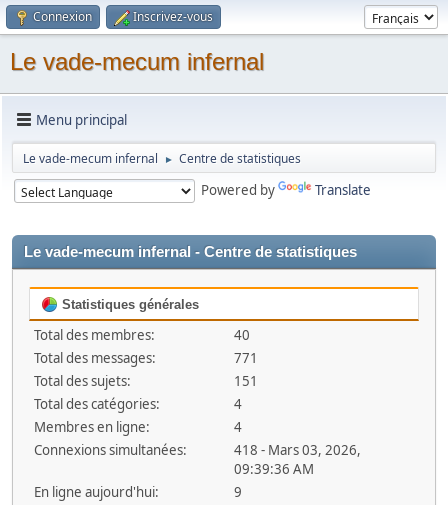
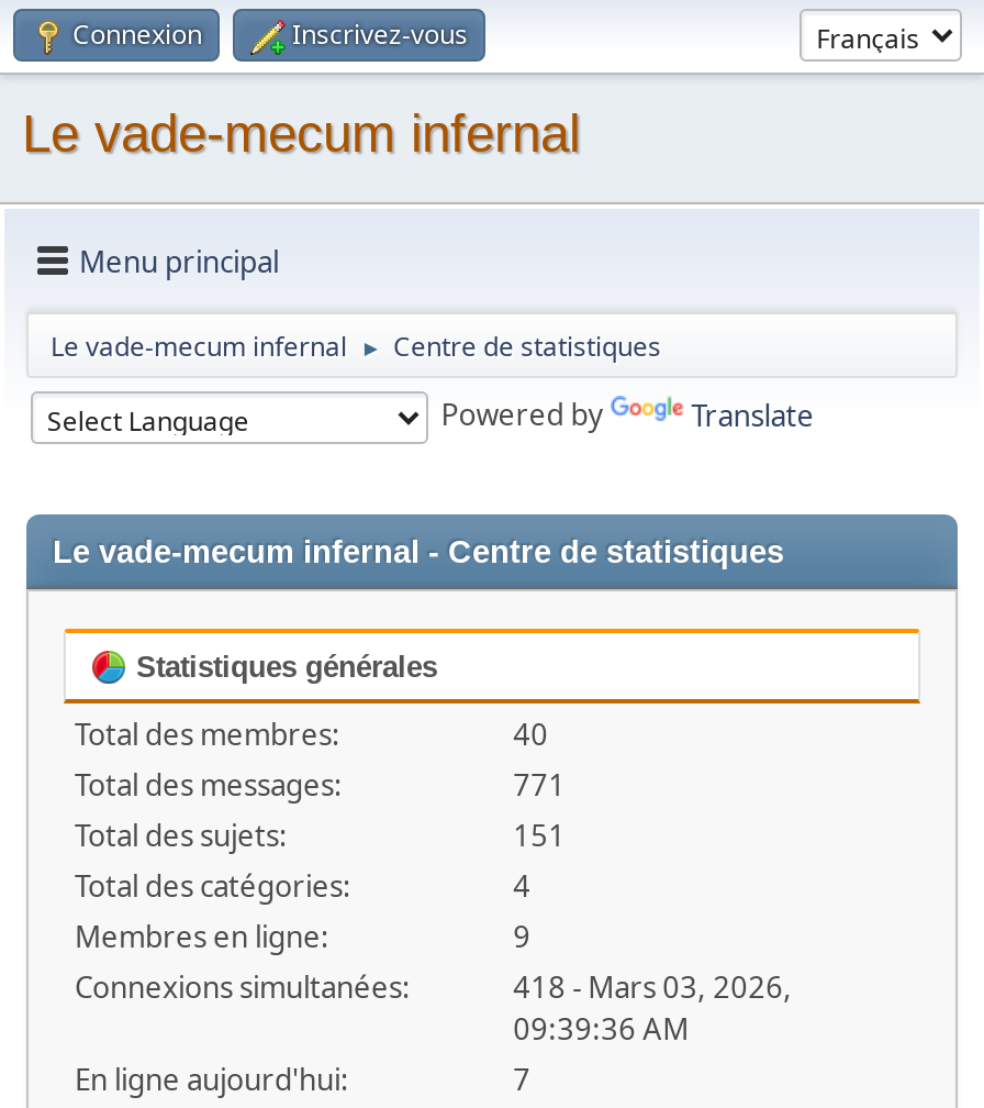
[234,418,242,436] 4 -> [513,917,531,956] 9
[234,483,242,501] 9 -> [513,1060,531,1099] 7

